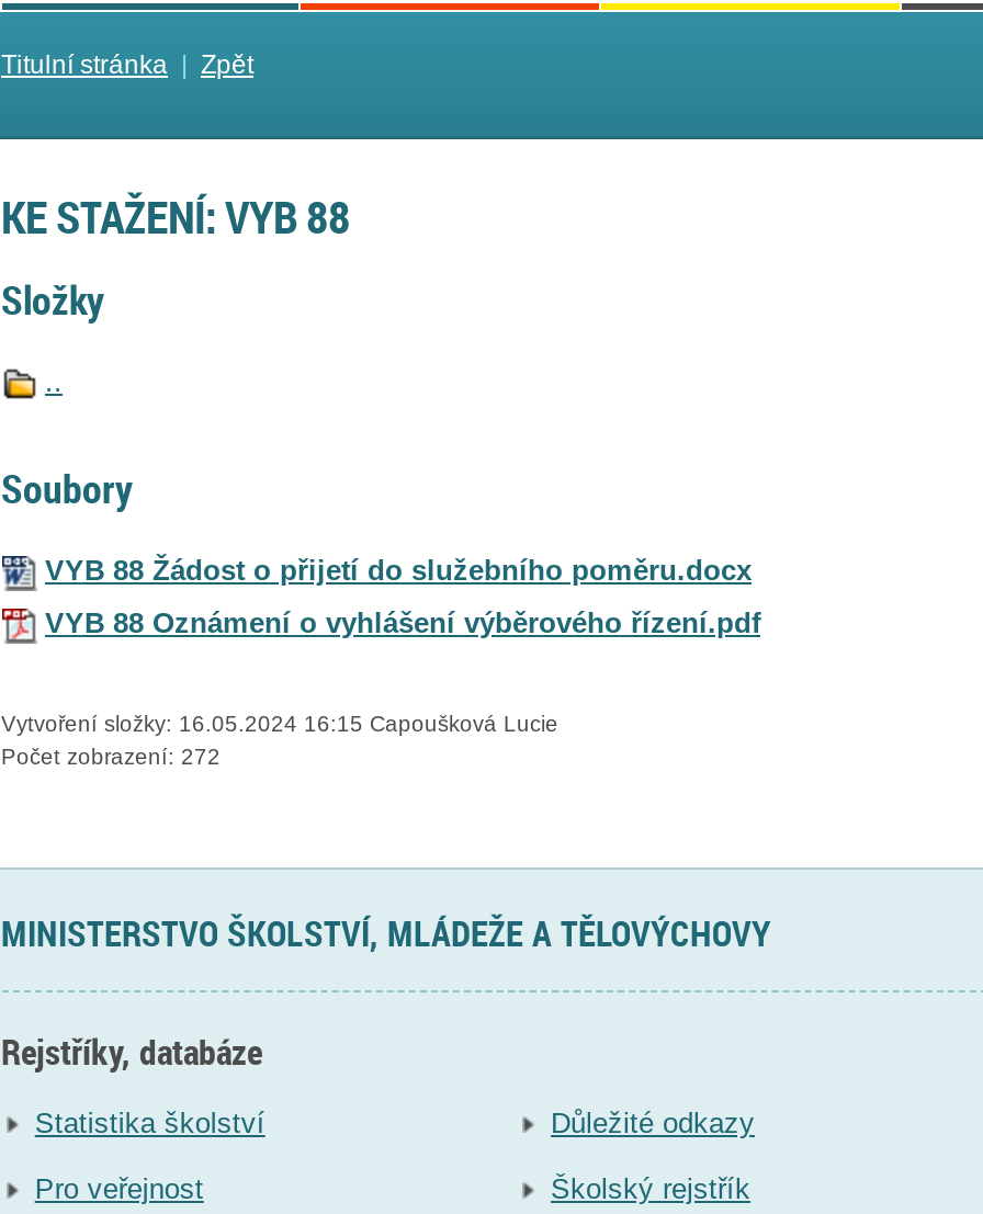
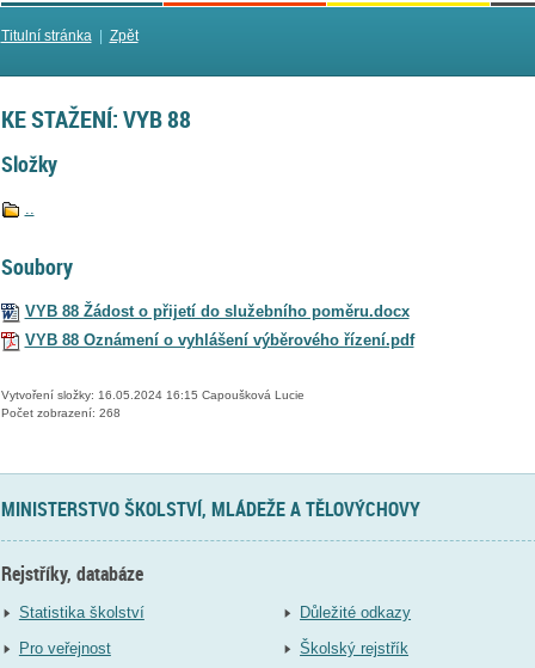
[1,744,221,769] Počet zobrazení: 272 -> [1,406,120,419] Počet zobrazení: 268

